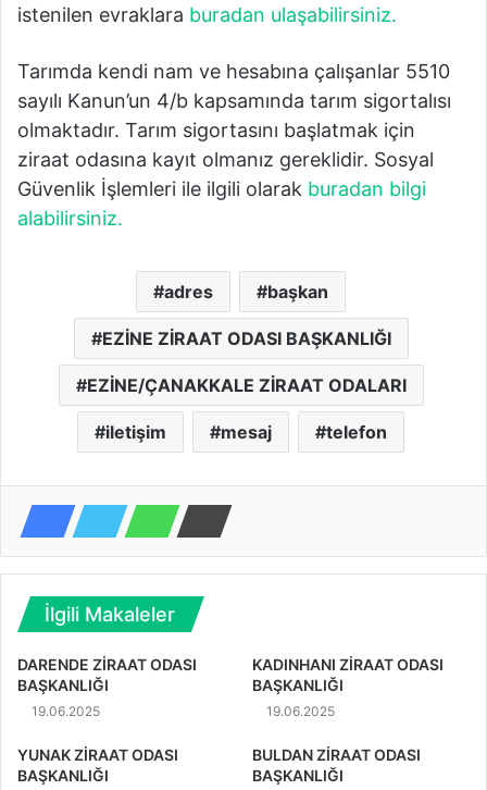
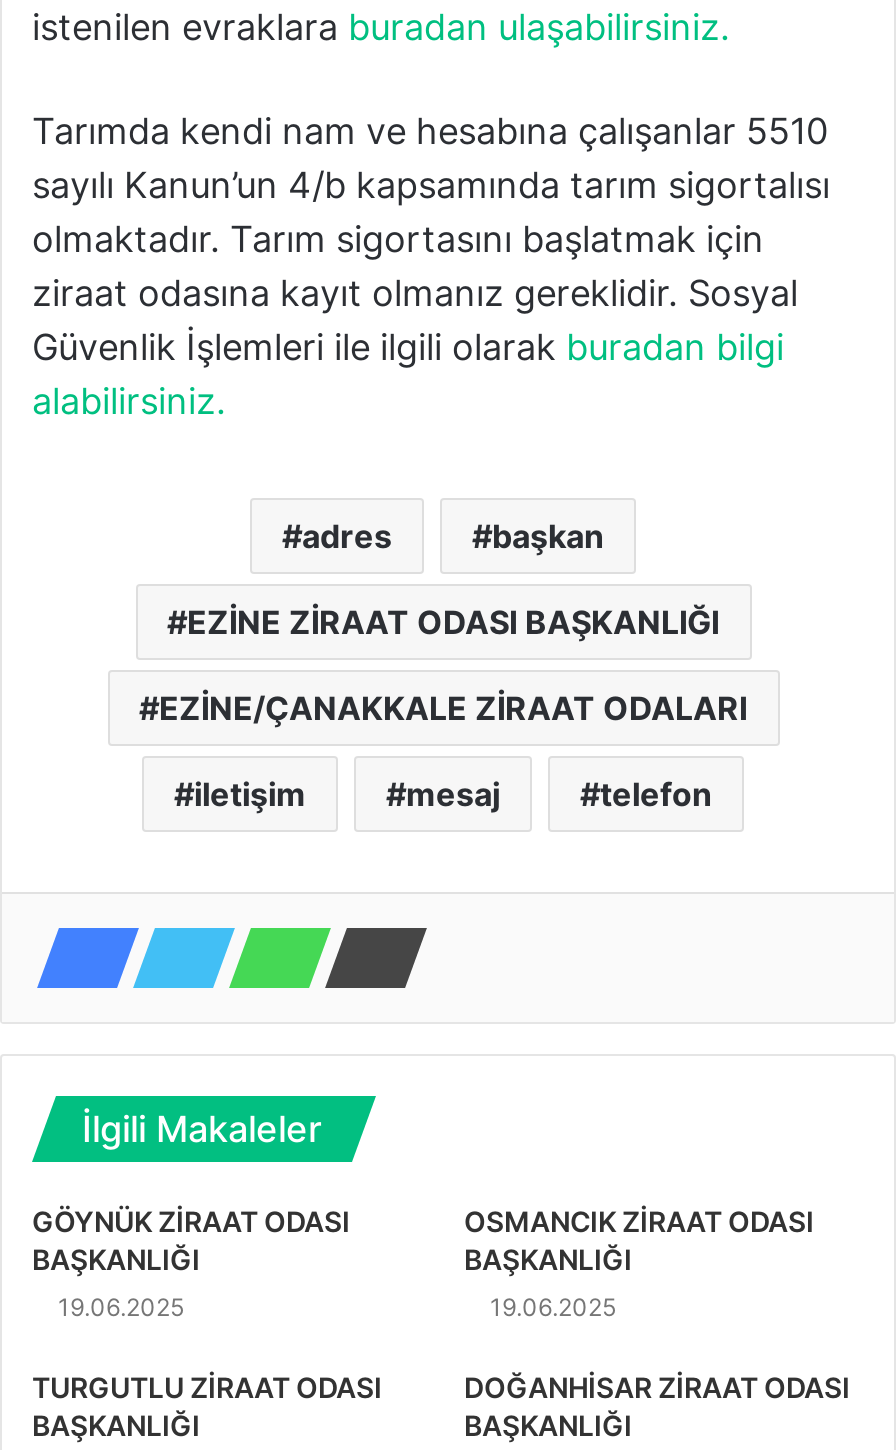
[17,655,197,673] DARENDE ZİRAAT ODASI -> [32,1203,350,1237] GÖYNÜK ZİRAAT ODASI
[252,655,444,673] KADINHANI ZİRAAT ODASI -> [464,1203,814,1237] OSMANCIK ZİRAAT ODASI
[17,745,178,764] YUNAK ZİRAAT ODASI -> [32,1369,382,1403] TURGUTLU ZİRAAT ODASI
[252,745,421,764] BULDAN ZİRAAT ODASI -> [464,1369,850,1403] DOĞANHİSAR ZİRAAT ODASI

